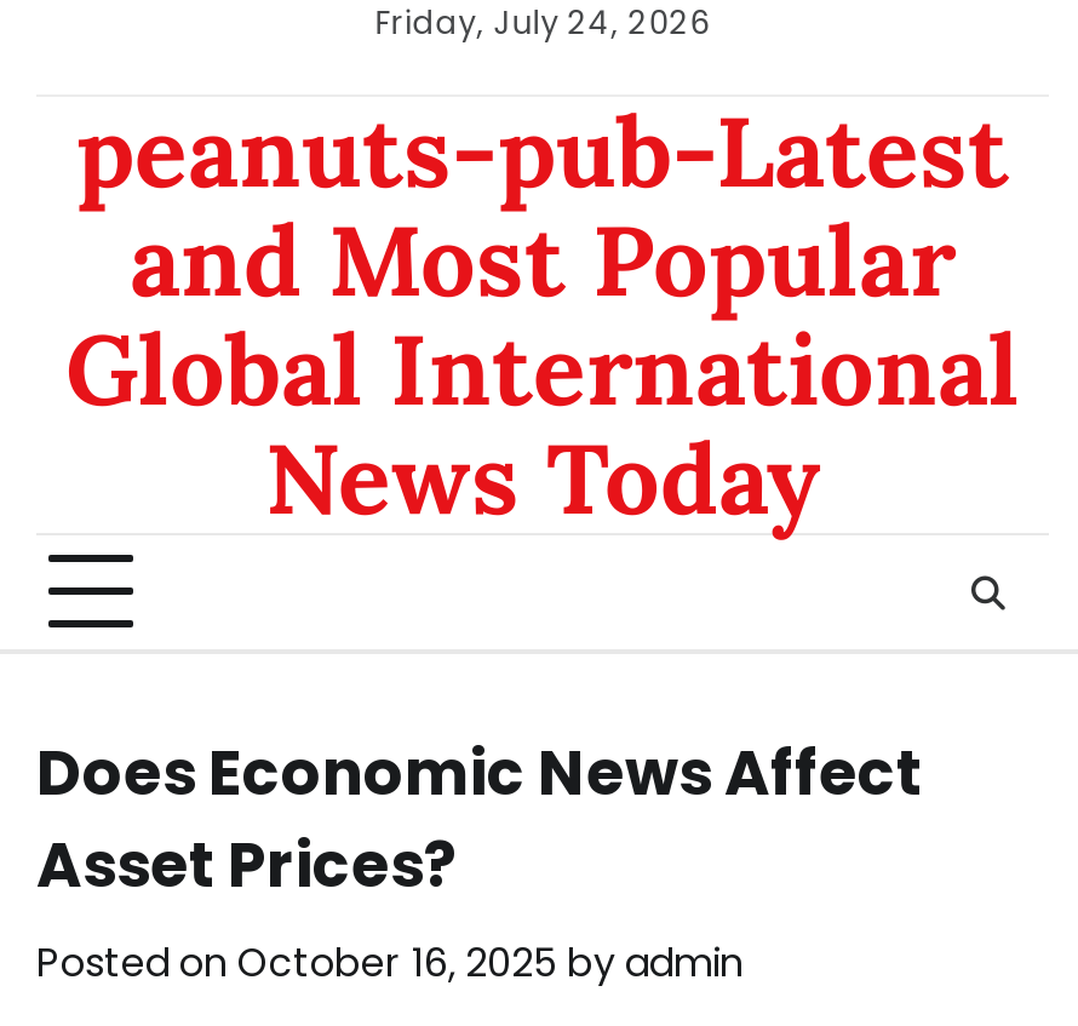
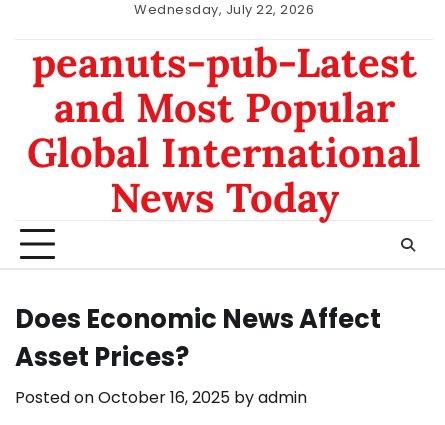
[375,0,710,46] Friday, July 24, 2026 -> [134,0,314,19] Wednesday, July 22, 2026

